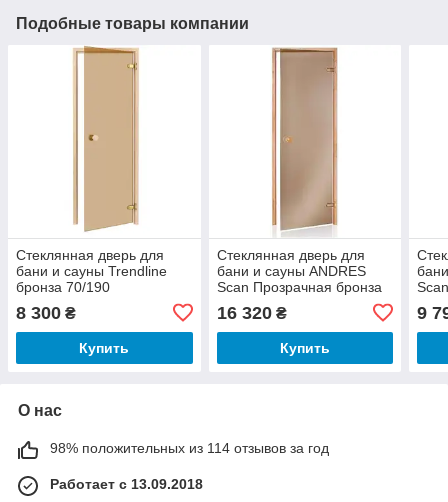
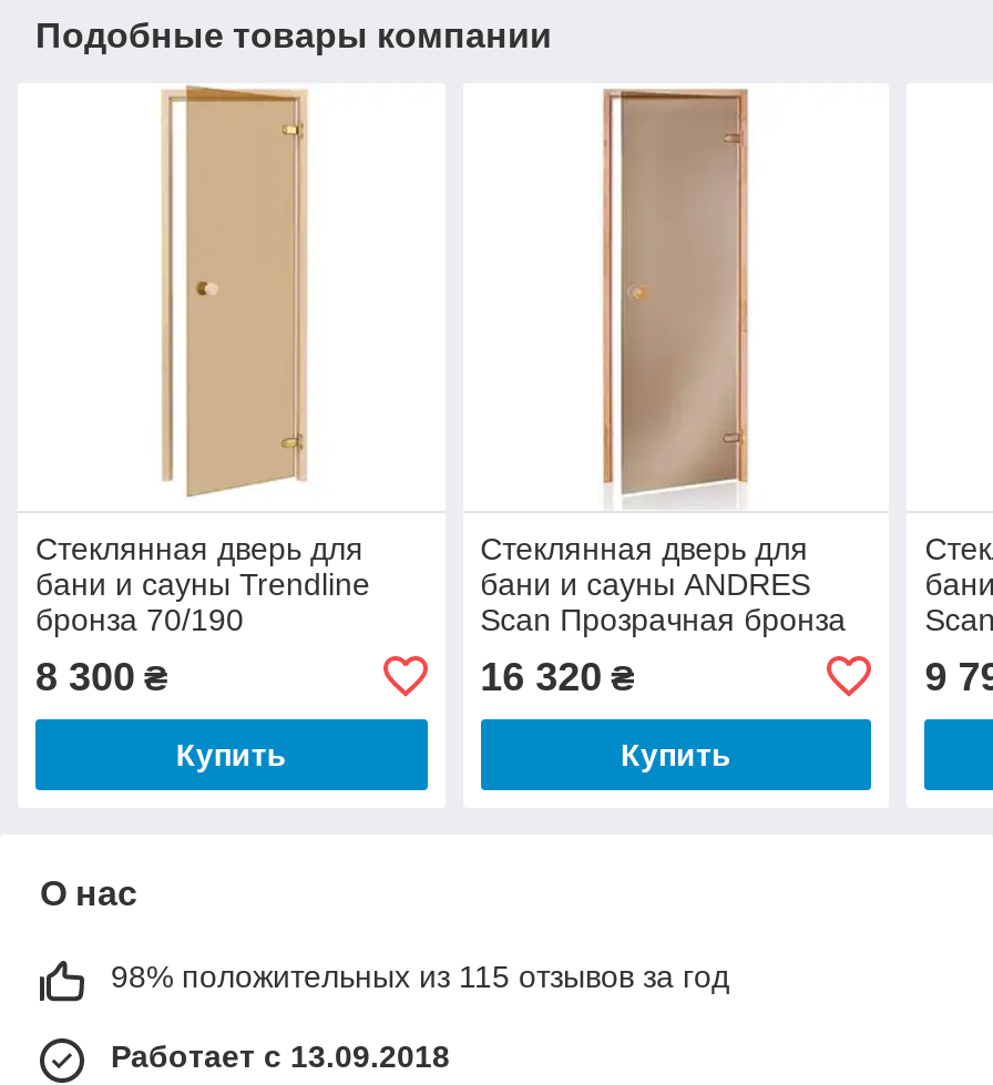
[50,440,329,456] 98% положительных из 114 отзывов за год -> [111,958,729,994] 98% положительных из 115 отзывов за год

